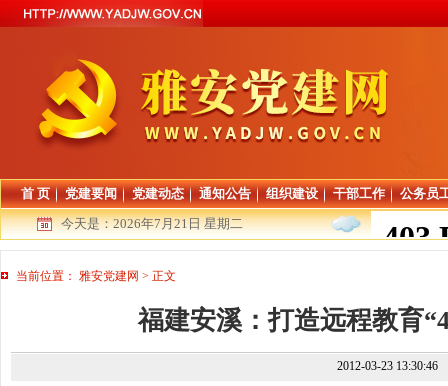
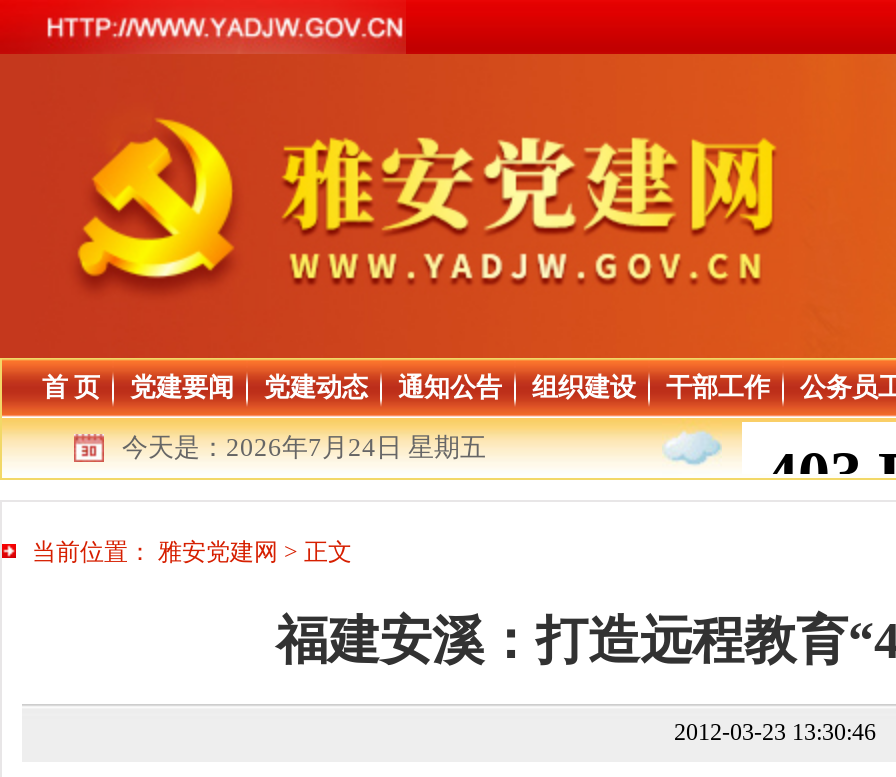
[61,216,243,231] 今天是：2026年7月21日 星期二 -> [122,432,486,462] 今天是：2026年7月24日 星期五

